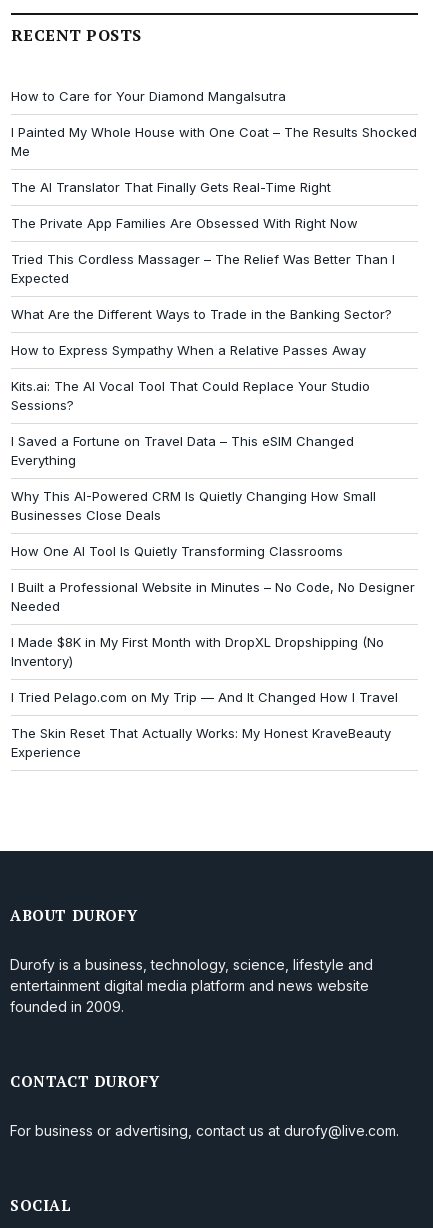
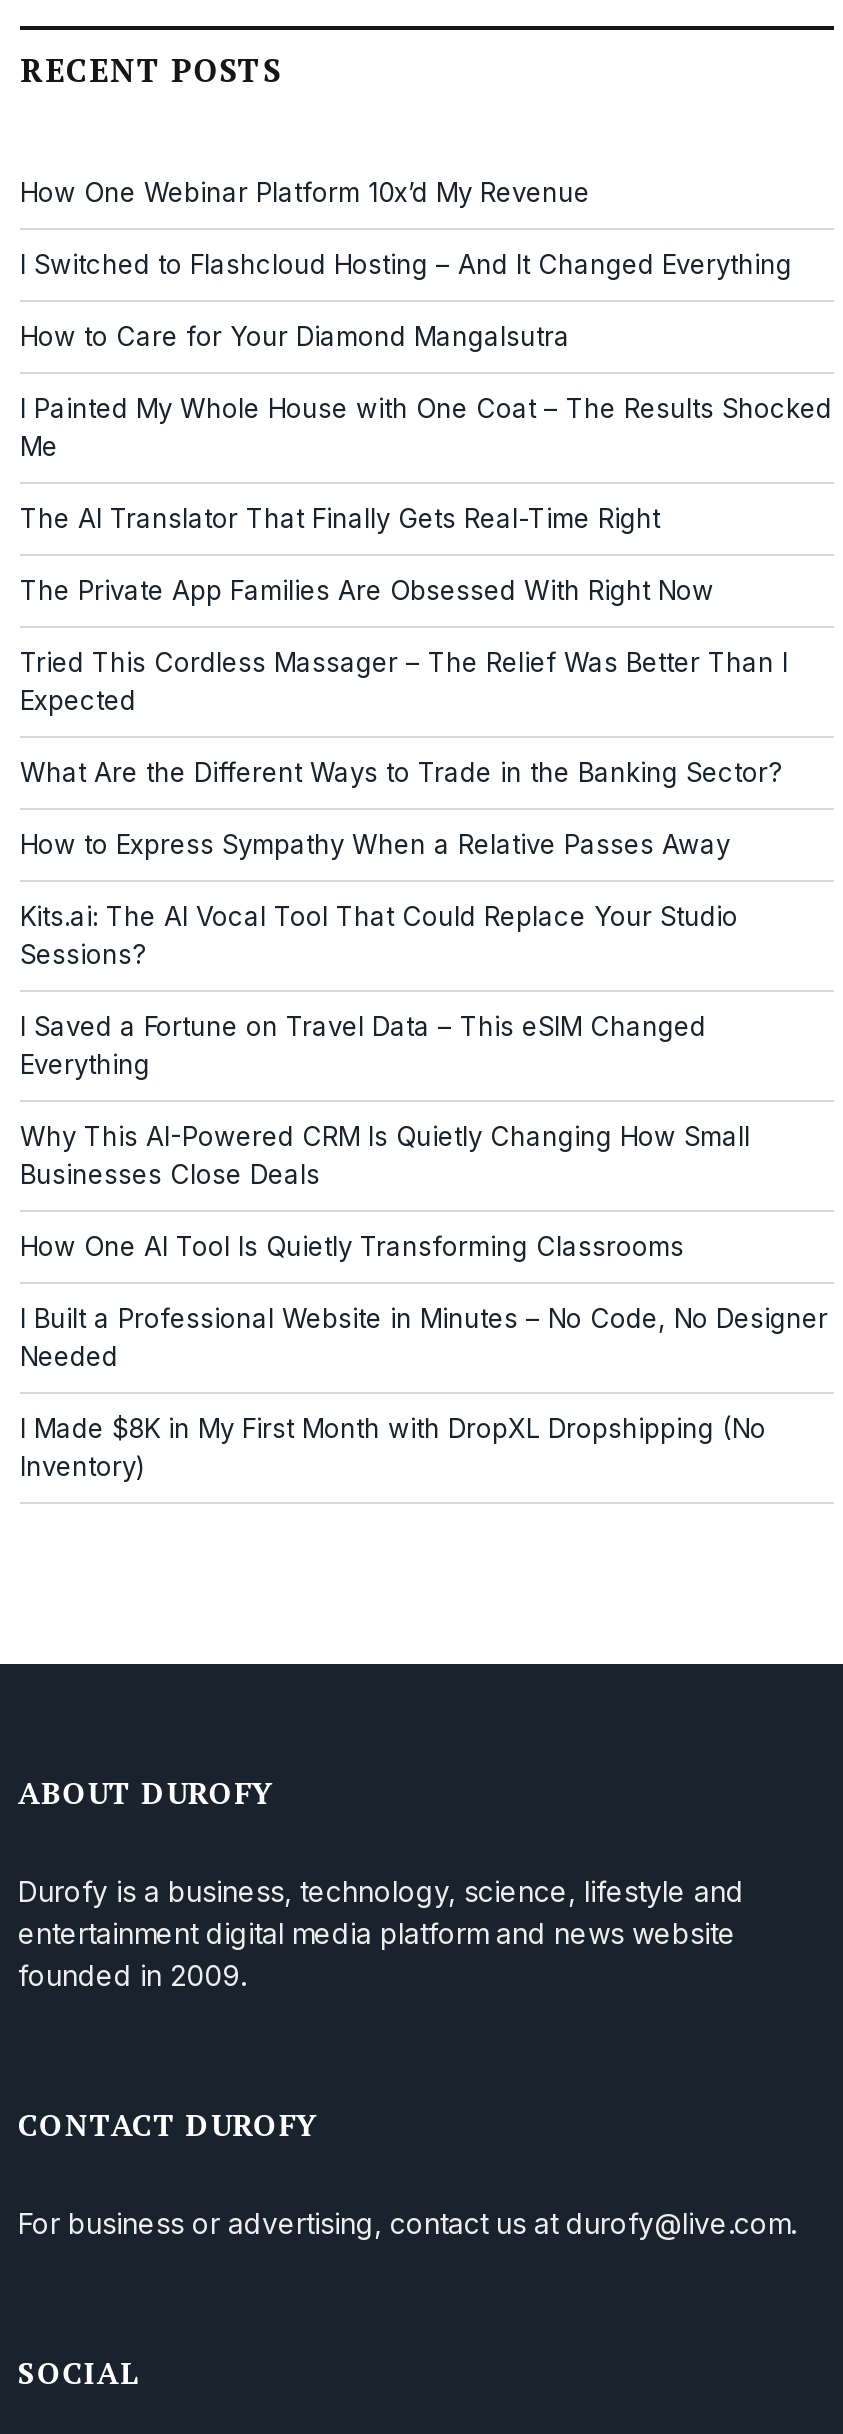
none -> [20,176,792,280] How One Webinar Platform 10x’d My Revenue | I Switched to Flashcloud Hosting – And It Changed Everything
moved [11,88,417,669] -> [20,320,832,1482]: How to Care for Your Diamond Mangalsutra | I Painted My Whole House with One Coat – The Results Shocked | Me | ... | I Made $8K in My First Month with DropXL Dropshipping (No | Inventory)
[11,689,398,760] I Tried Pelago.com on My Trip — And It Changed How I Travel | The Skin Reset That Actually Works: My Honest KraveBeauty | Experience -> none

